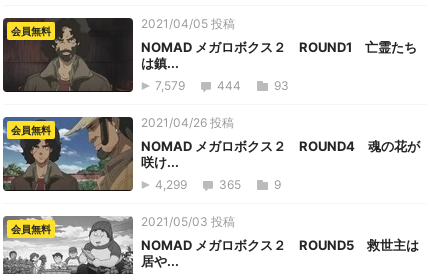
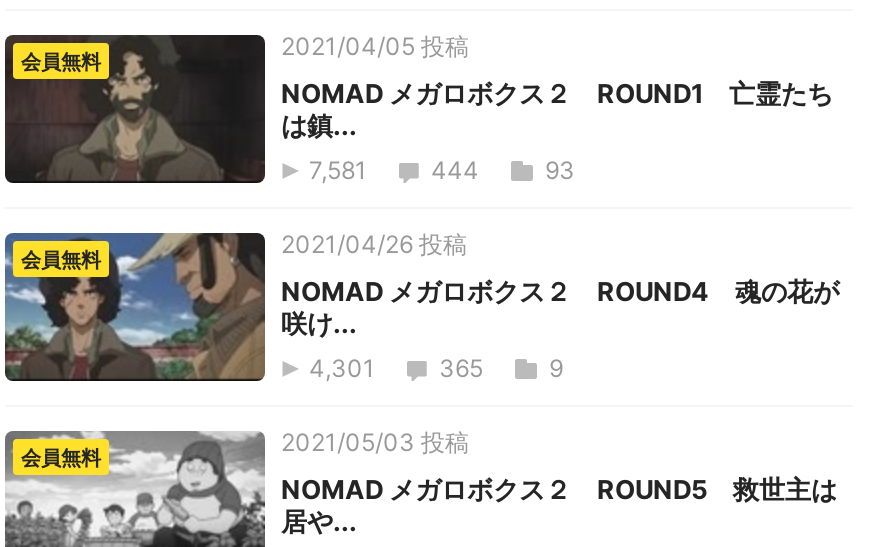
[155,78,185,93] 7,579 -> [309,155,367,185] 7,581
[155,177,187,192] 4,299 -> [309,353,375,383] 4,301

